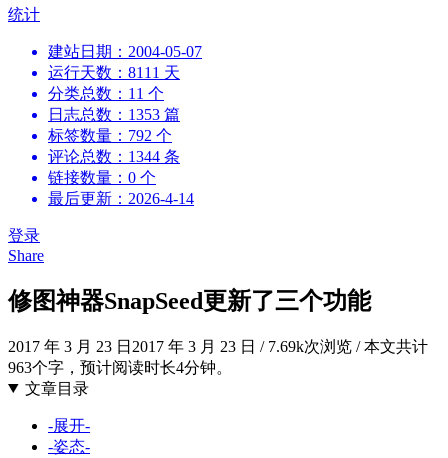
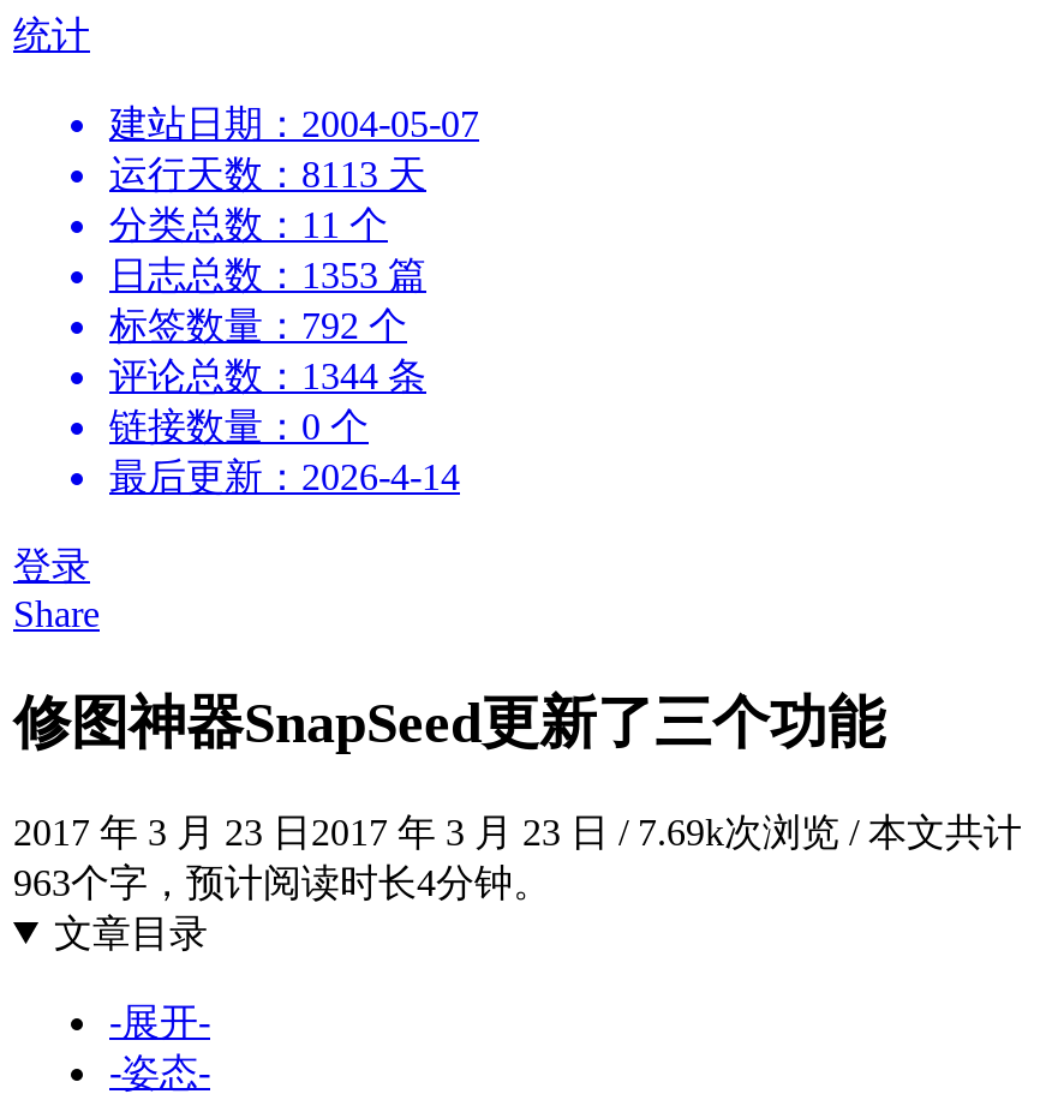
[48,64,180,81] 运行天数：8111 天 -> [109,154,426,195] 运行天数：8113 天

